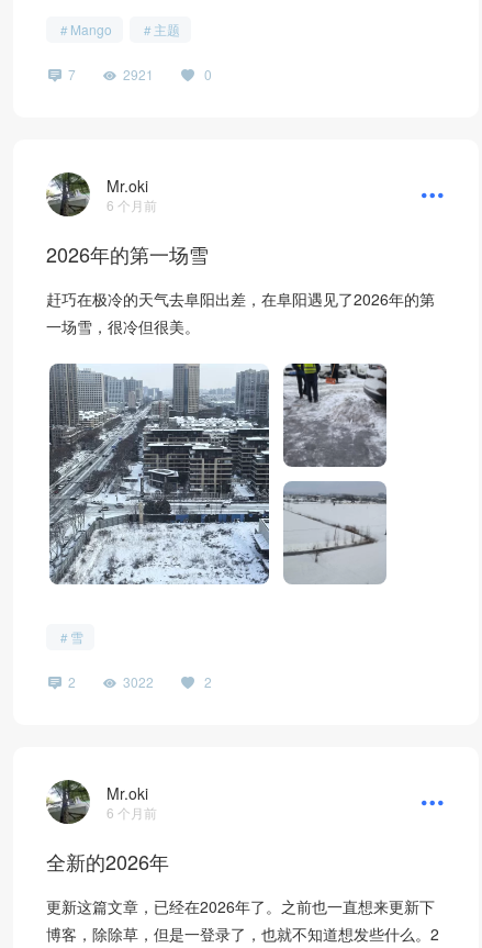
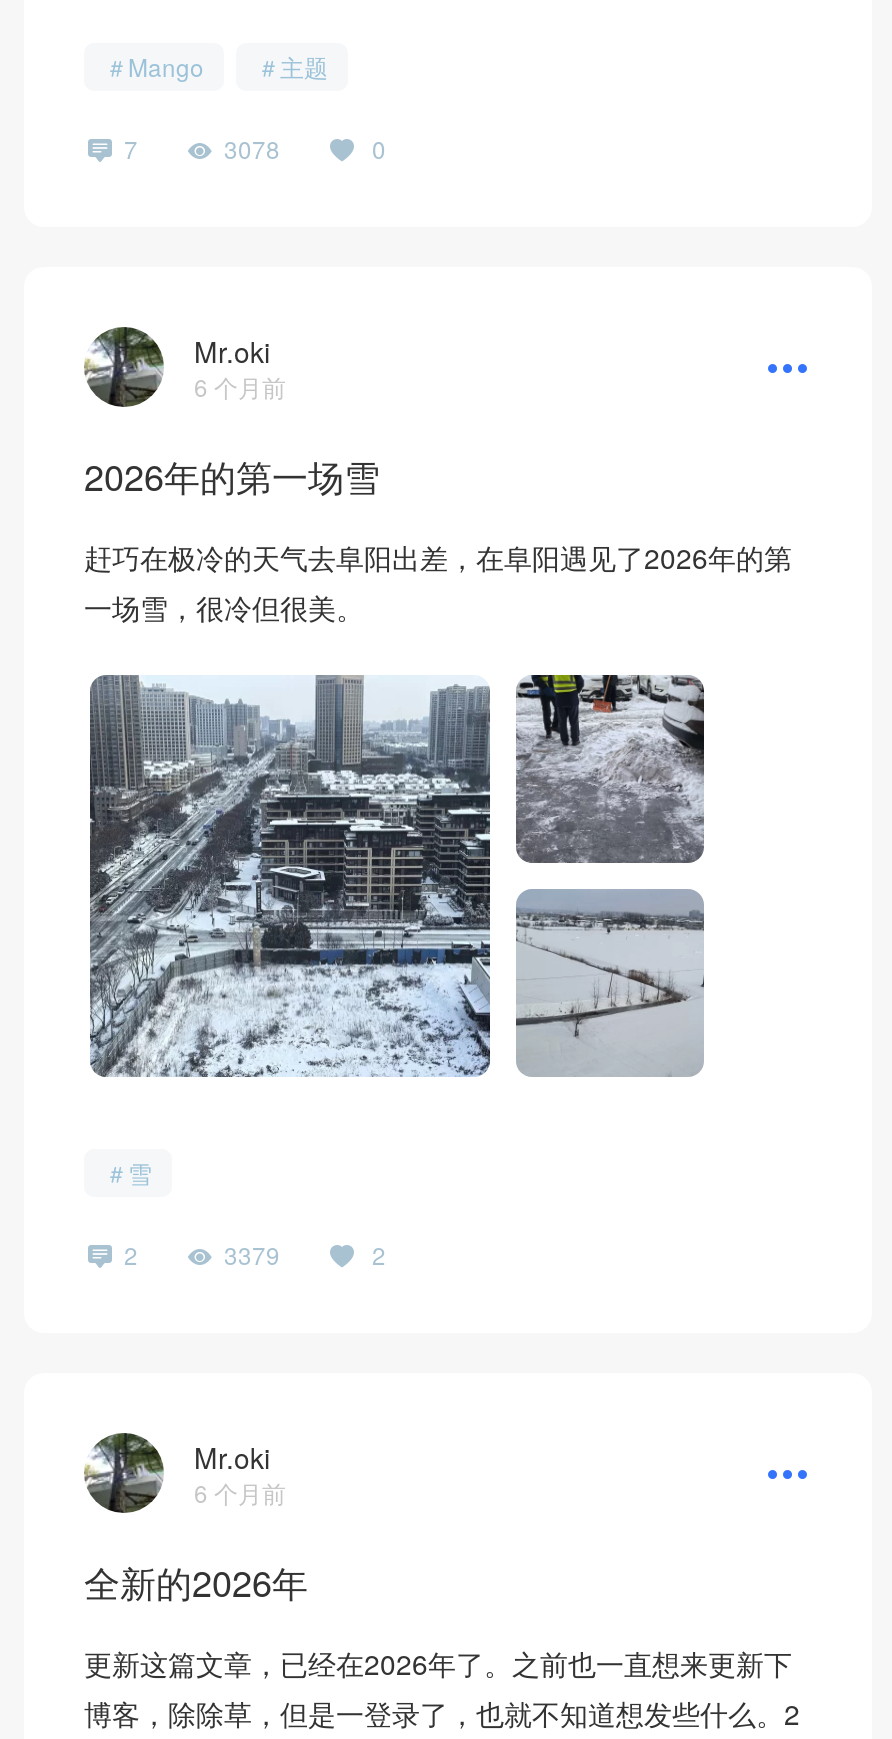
[123,65,154,83] 2921 -> [224,131,280,165] 3078
[123,672,154,691] 3022 -> [224,1237,280,1271] 3379

